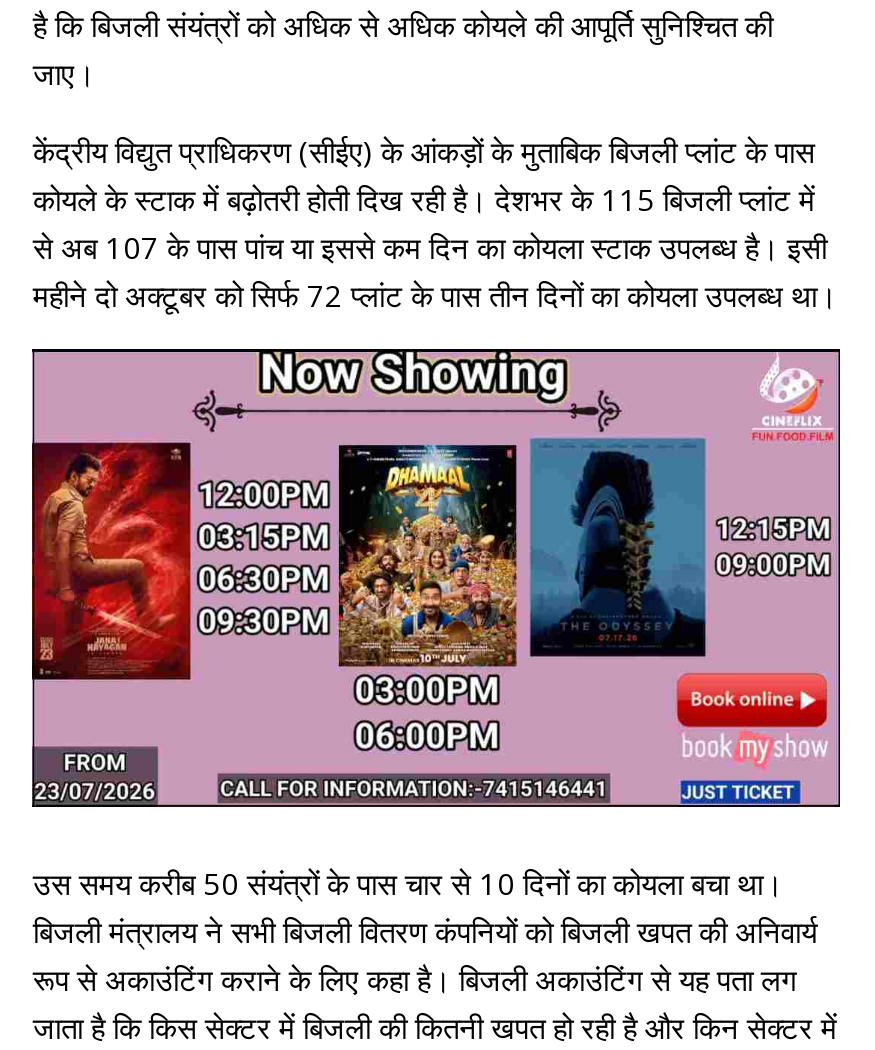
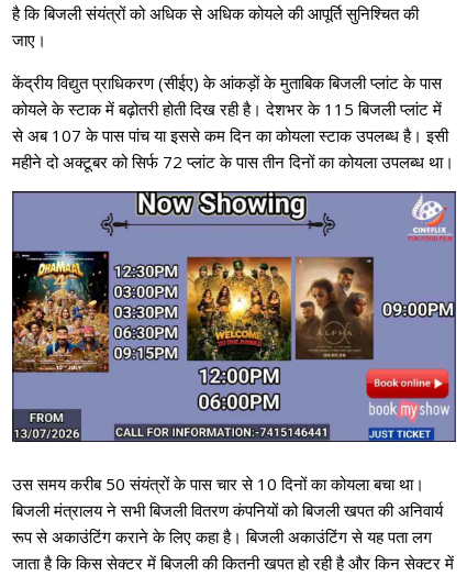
[32,348,840,808] [image] -> [12,193,456,443] [image]

